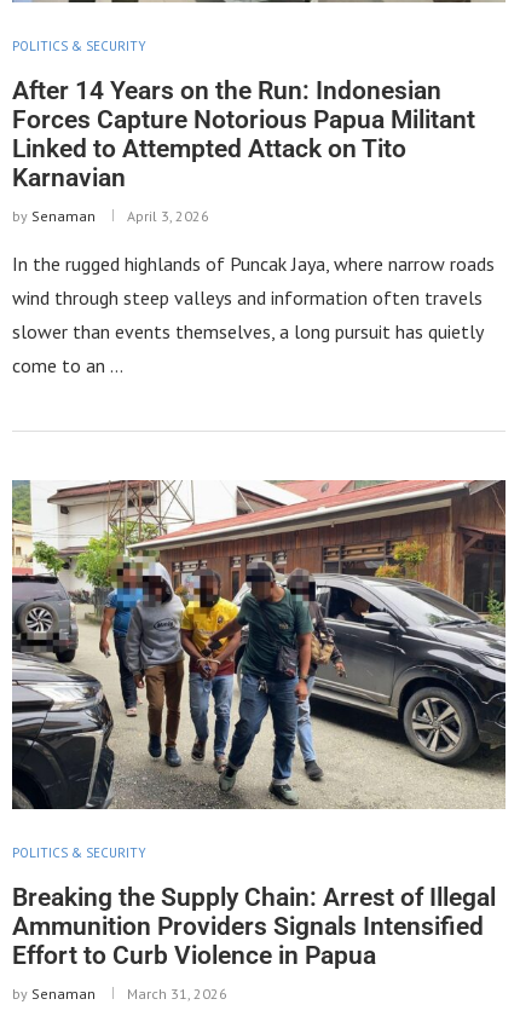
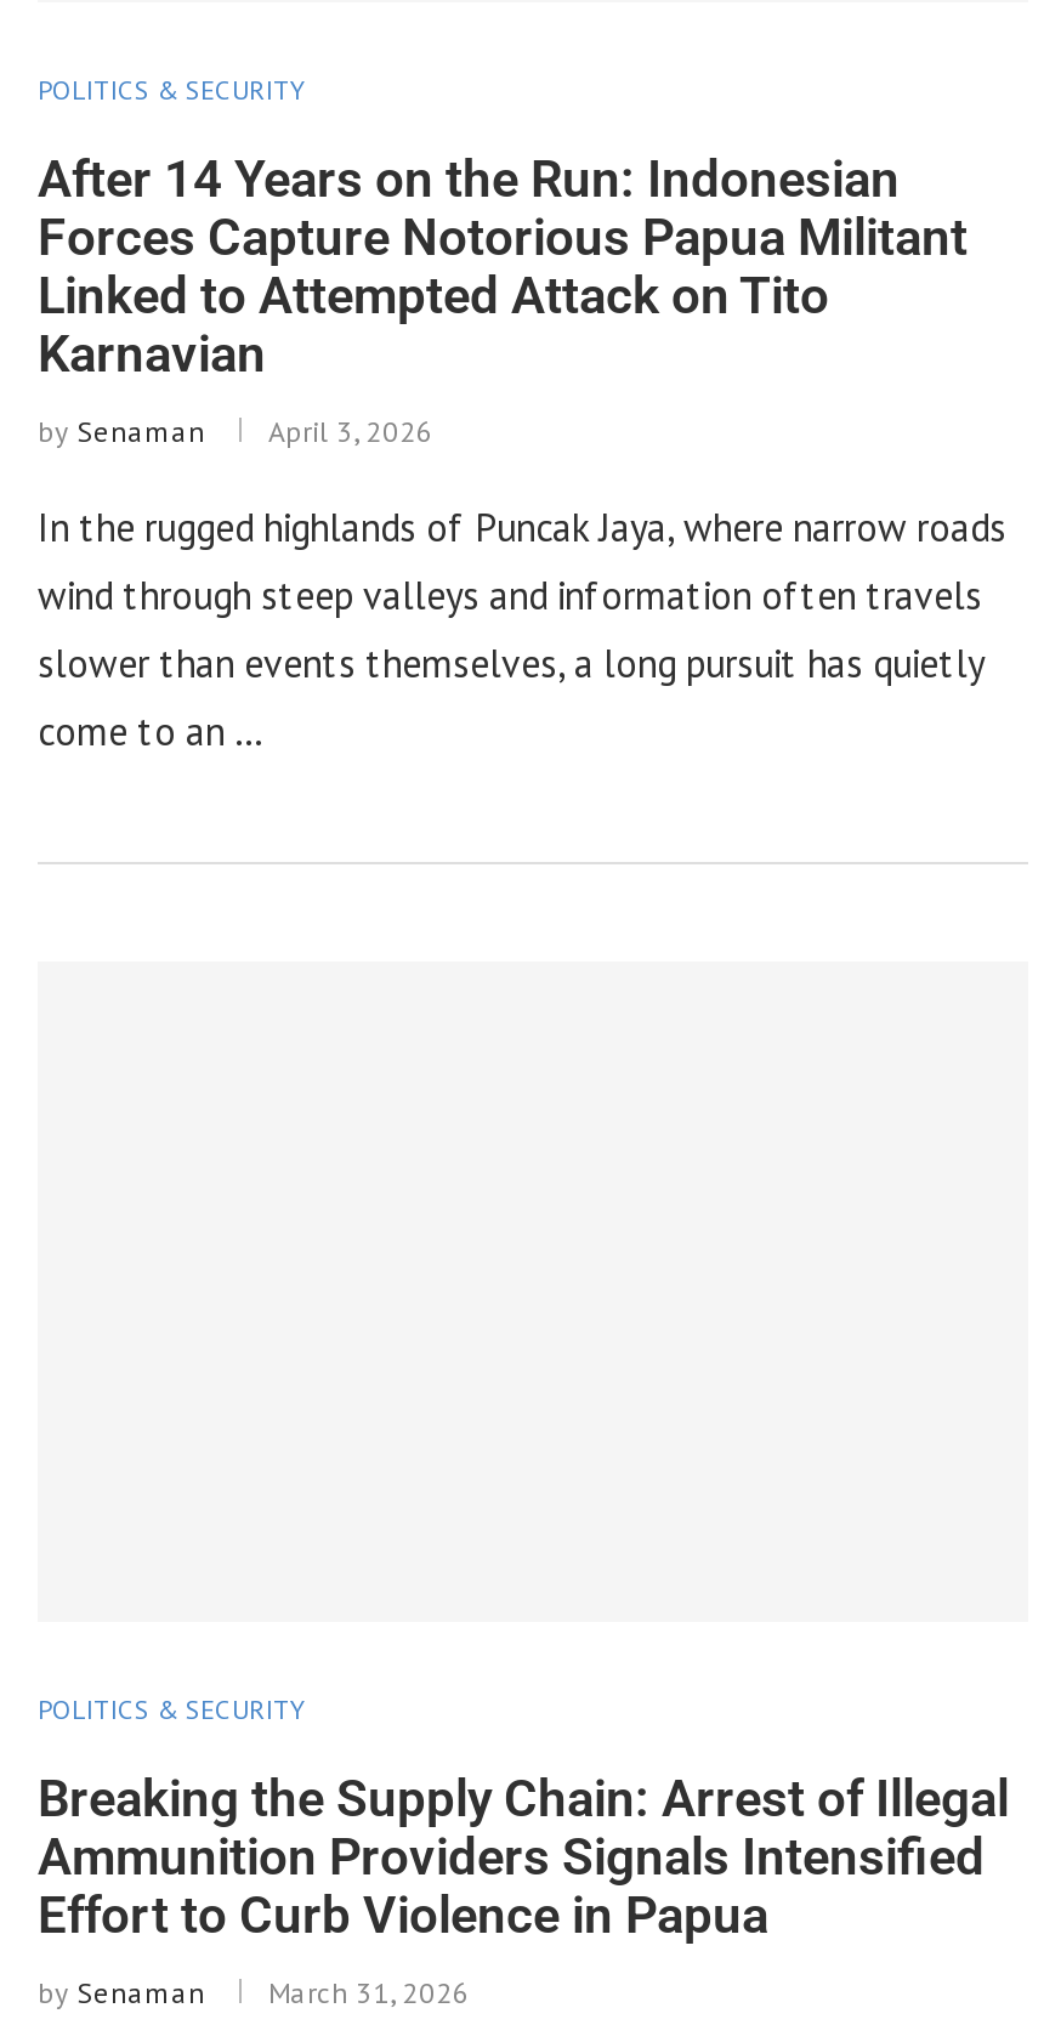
[11,479,507,810] [image] -> none

